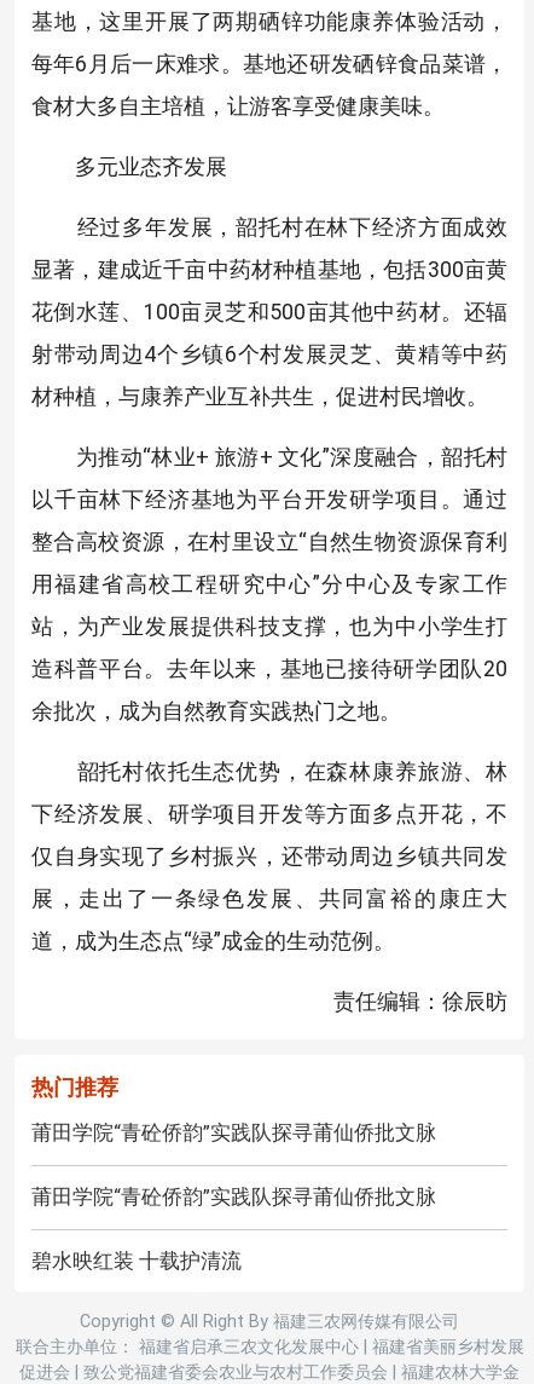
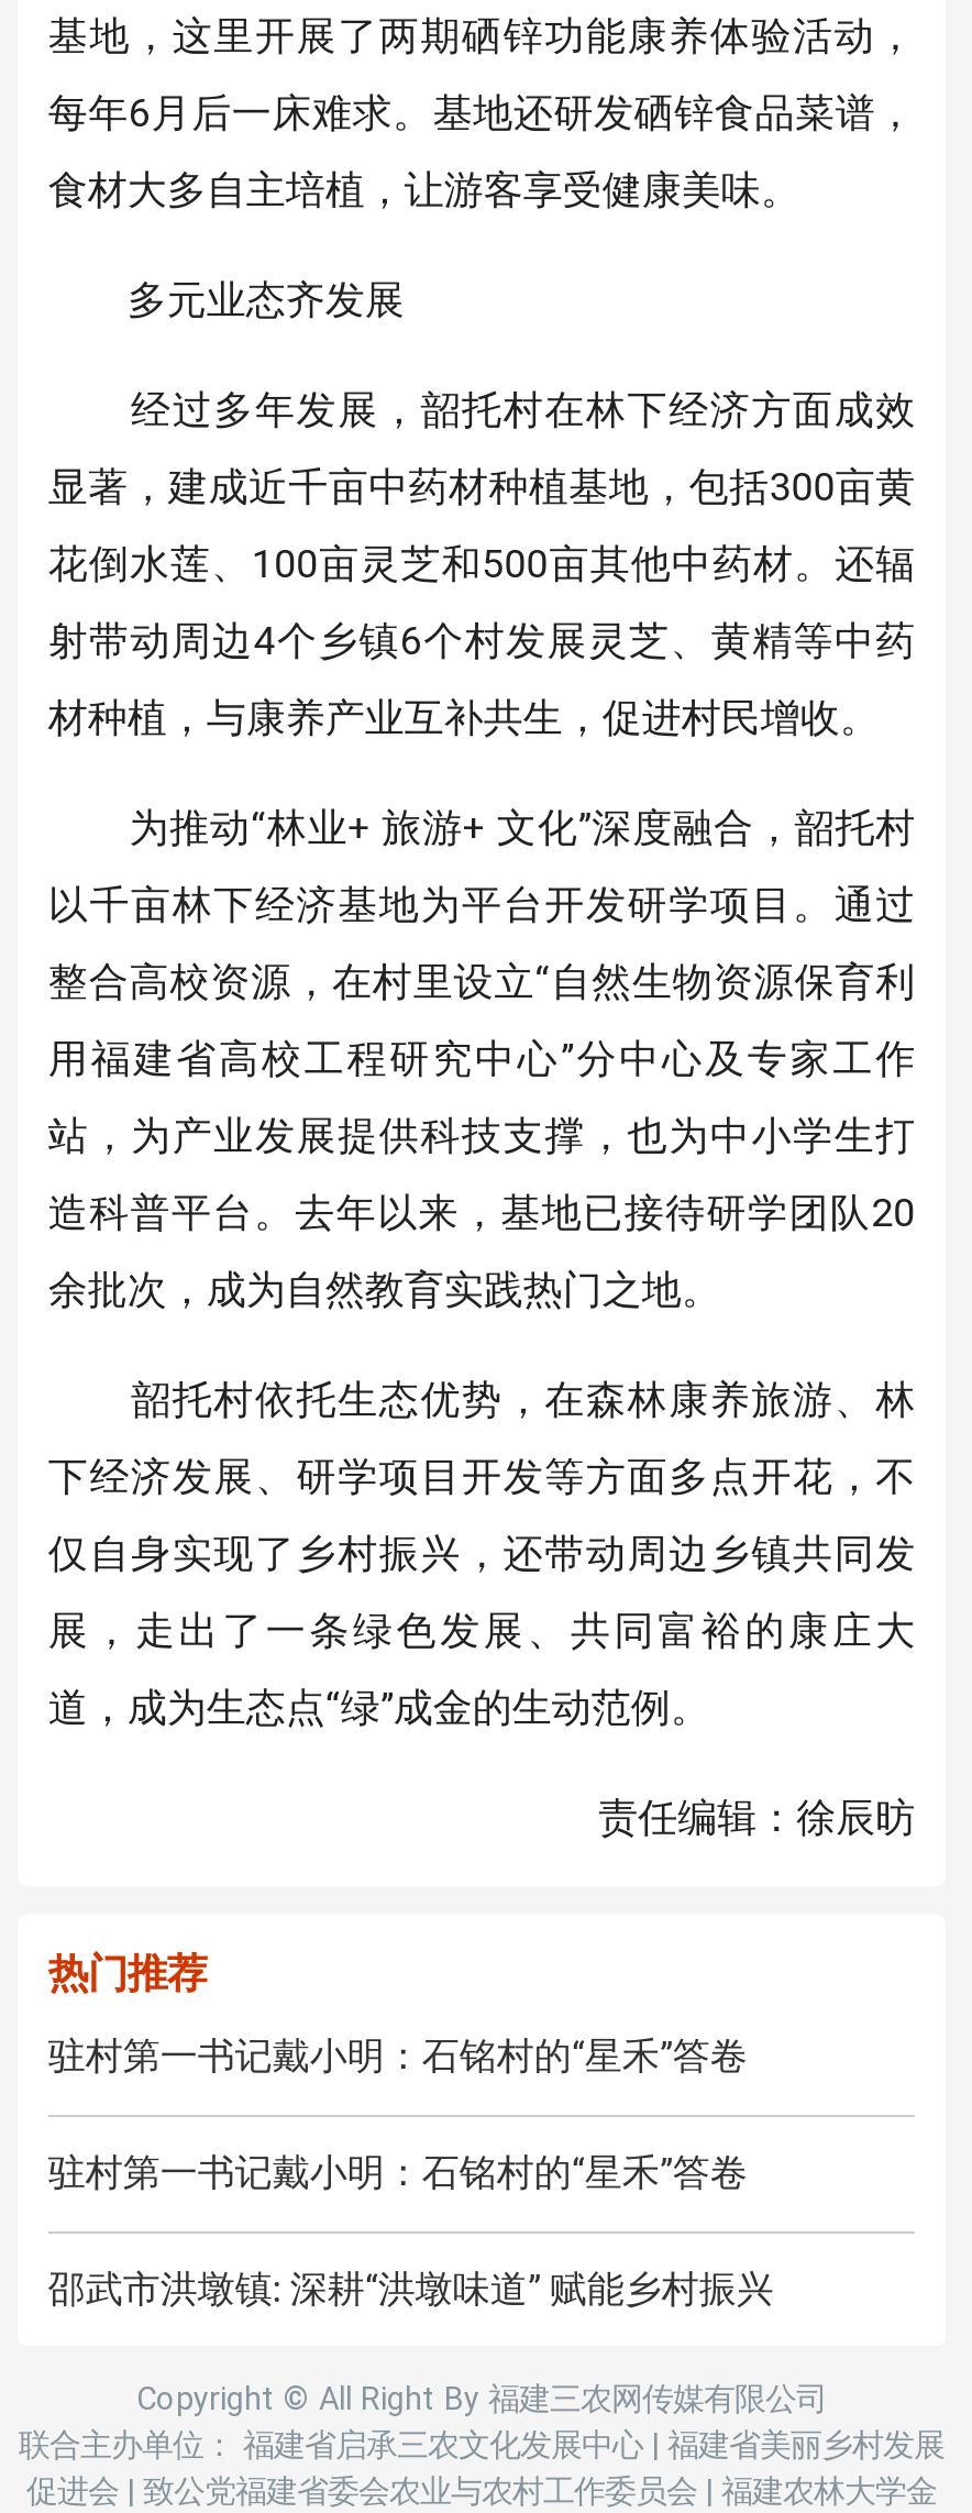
[31,1121,436,1145] 莆田学院“青砼侨韵”实践队探寻莆仙侨批文脉 -> [48,2034,747,2078] 驻村第一书记戴小明：石铭村的“星禾”答卷
[31,1185,436,1209] 莆田学院“青砼侨韵”实践队探寻莆仙侨批文脉 -> [48,2150,747,2194] 驻村第一书记戴小明：石铭村的“星禾”答卷
[31,1249,242,1273] 碧水映红装 十载护清流 -> [48,2267,774,2311] 邵武市洪墩镇: 深耕“洪墩味道” 赋能乡村振兴

